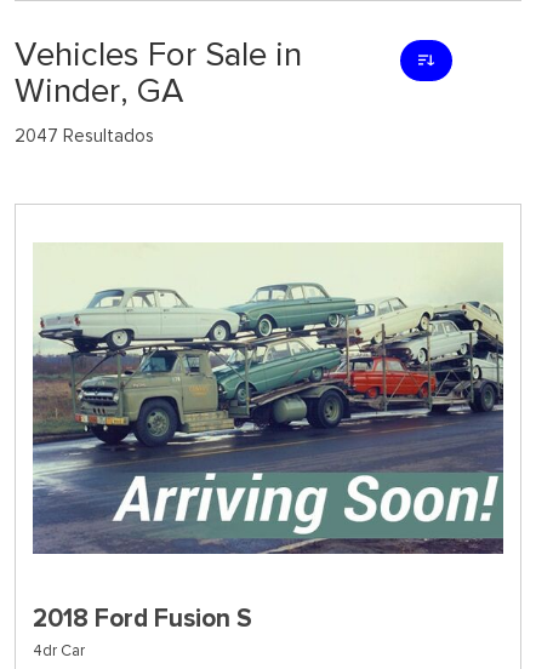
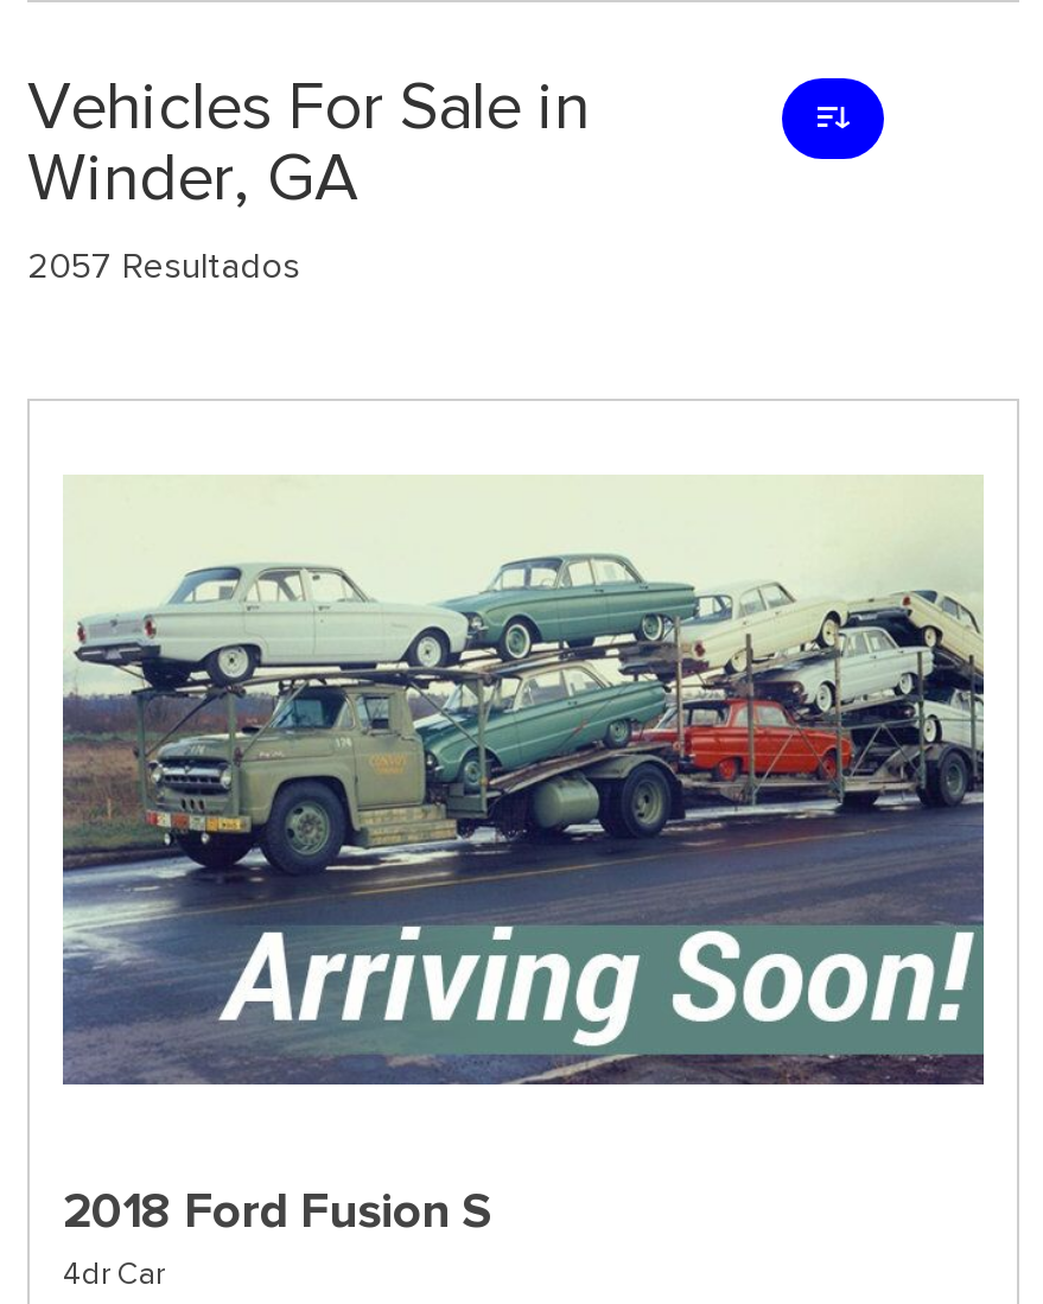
[15,125,154,147] 2047 Resultados -> [27,244,300,287] 2057 Resultados

